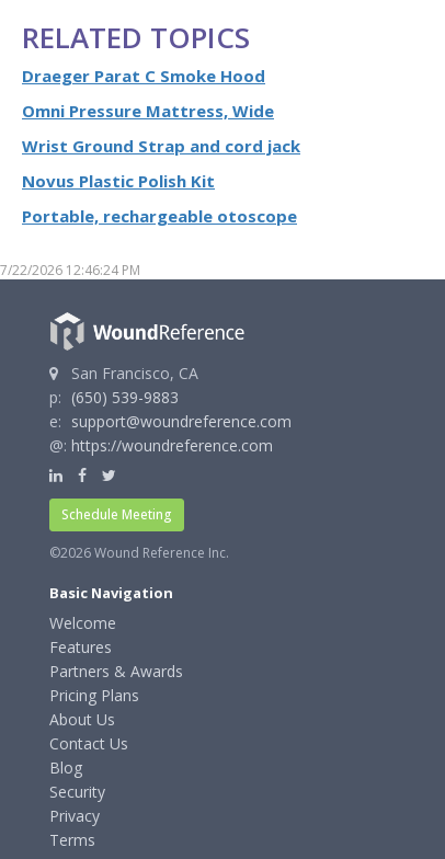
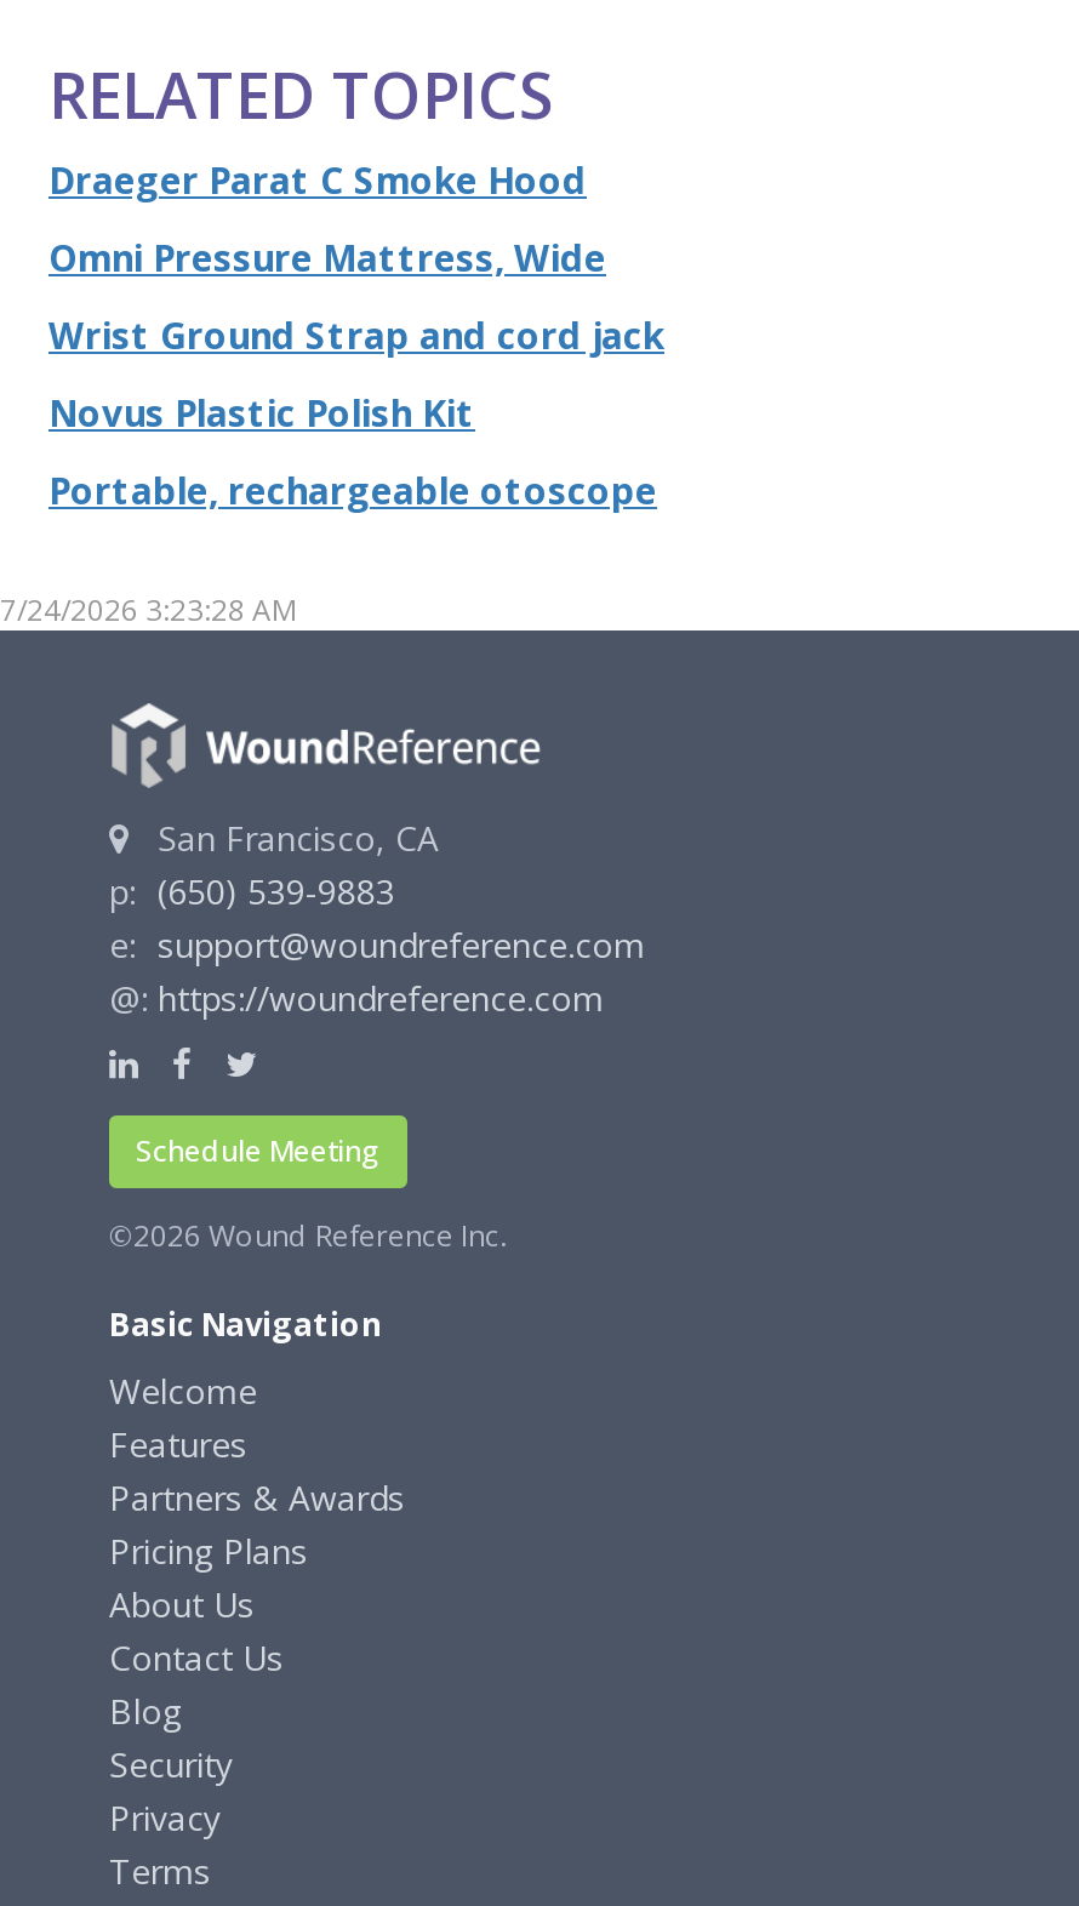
[0,261,140,279] 7/22/2026 12:46:24 PM -> [0,589,296,630] 7/24/2026 3:23:28 AM

